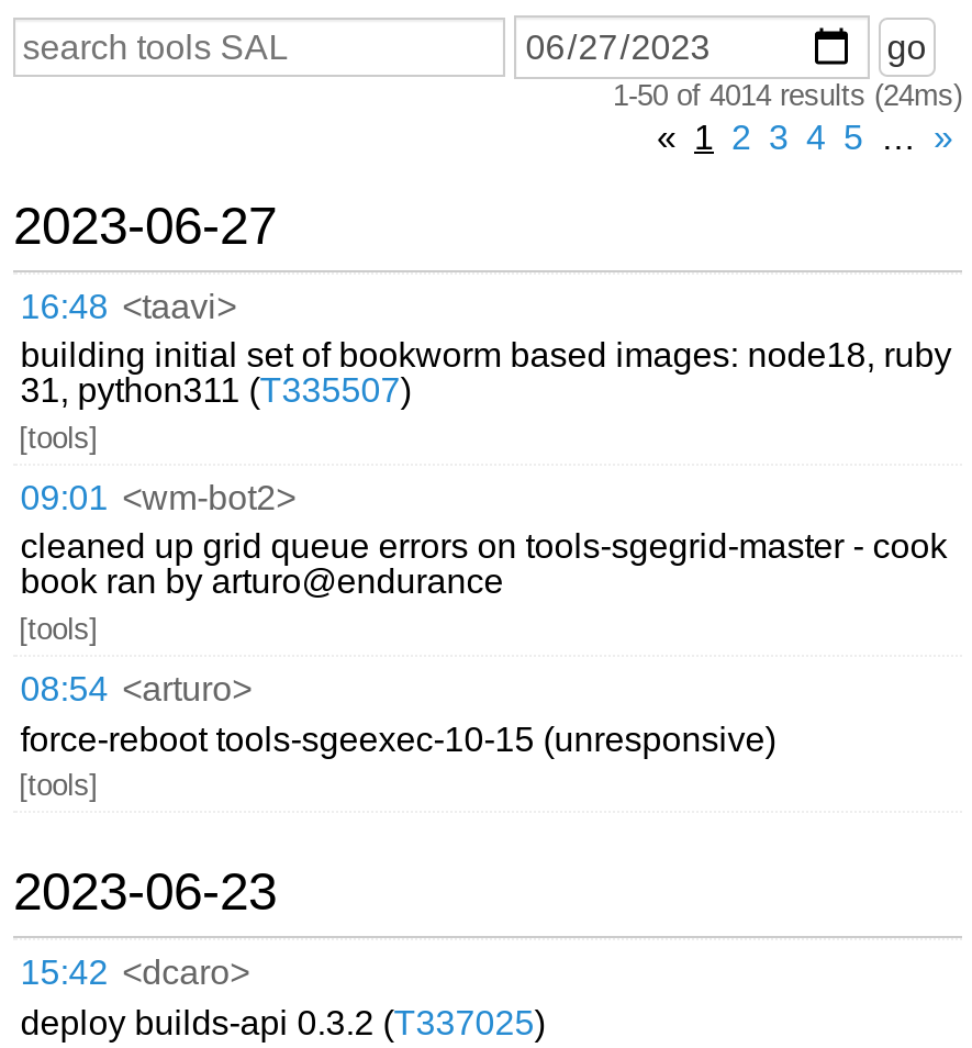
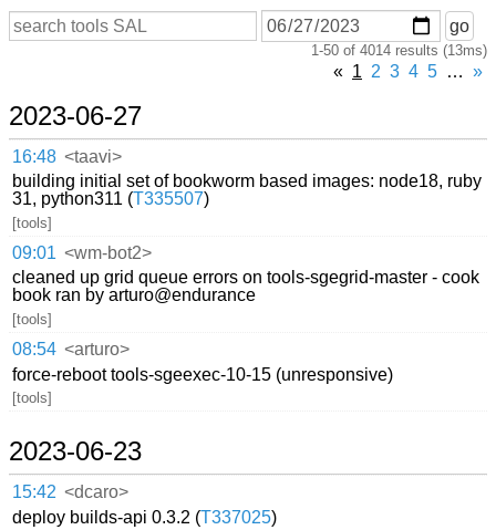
[613,80,962,112] 1-50 of 4014 results (24ms) -> [311,42,487,59] 1-50 of 4014 results (13ms)

